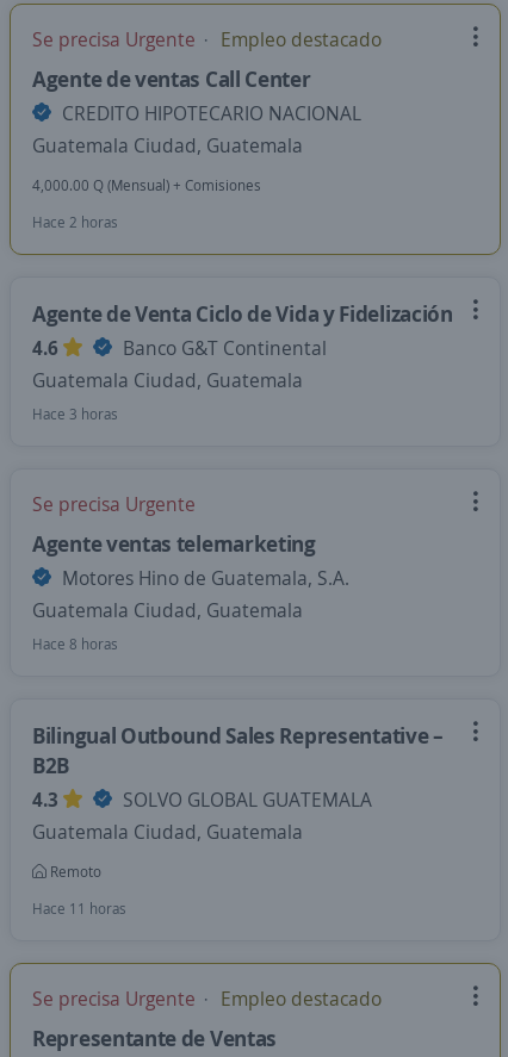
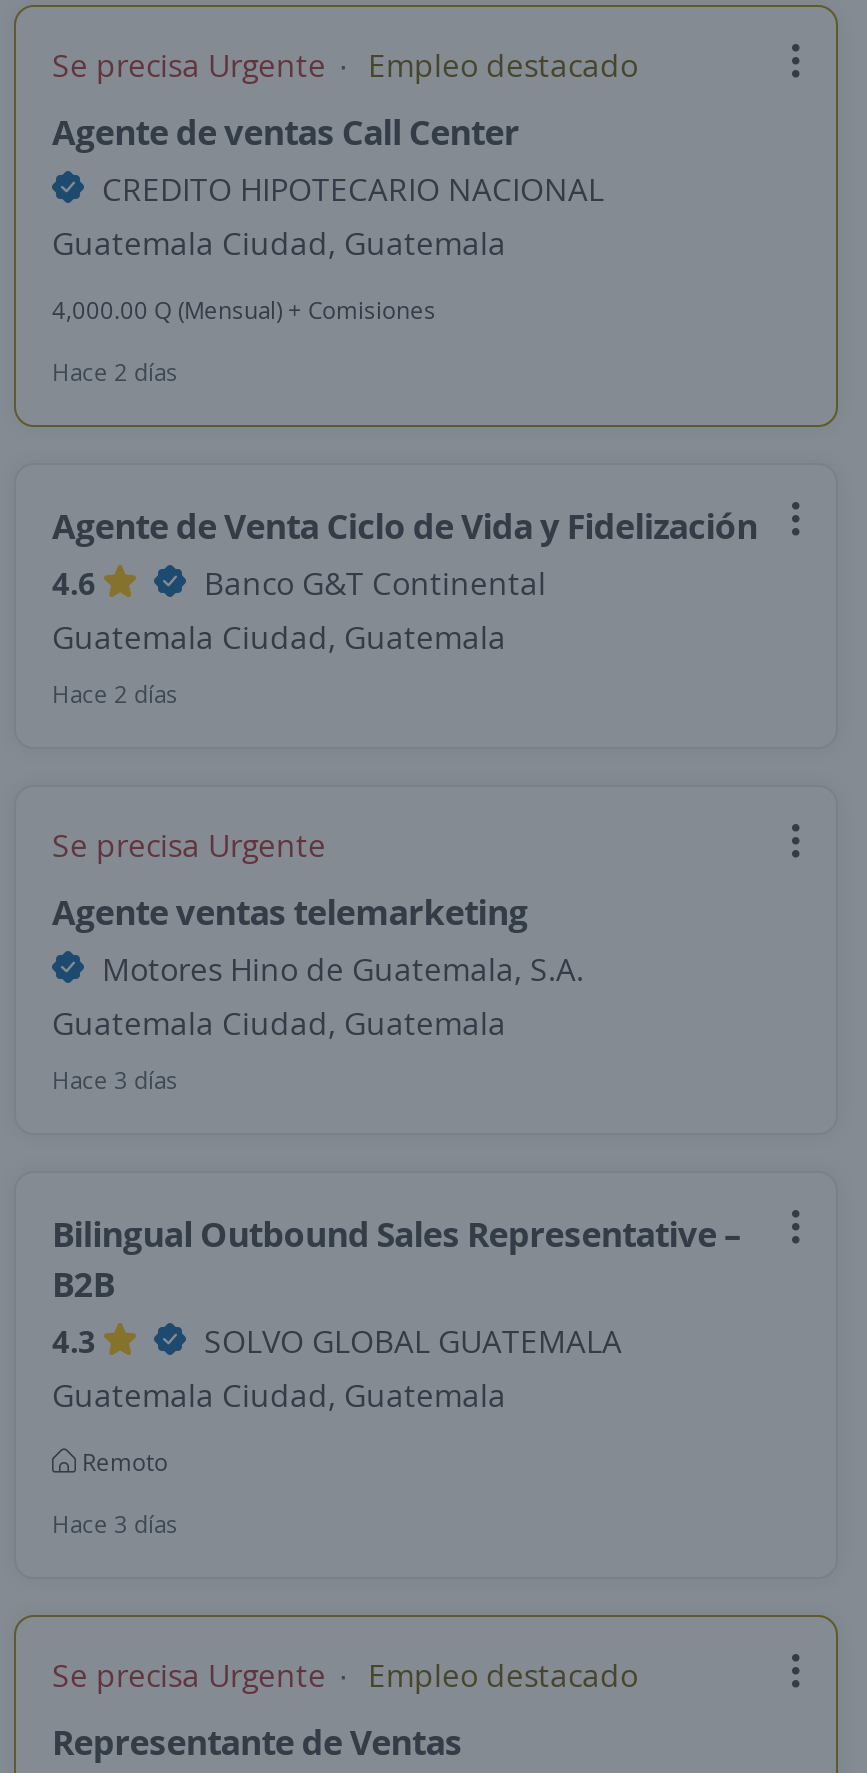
[32,212,118,232] Hace 2 horas -> [52,355,178,389] Hace 2 días
[32,404,118,424] Hace 3 horas -> [52,677,178,711] Hace 2 días
[32,634,118,654] Hace 8 horas -> [52,1063,178,1097] Hace 3 días
[32,899,126,919] Hace 11 horas -> [52,1507,178,1541] Hace 3 días

